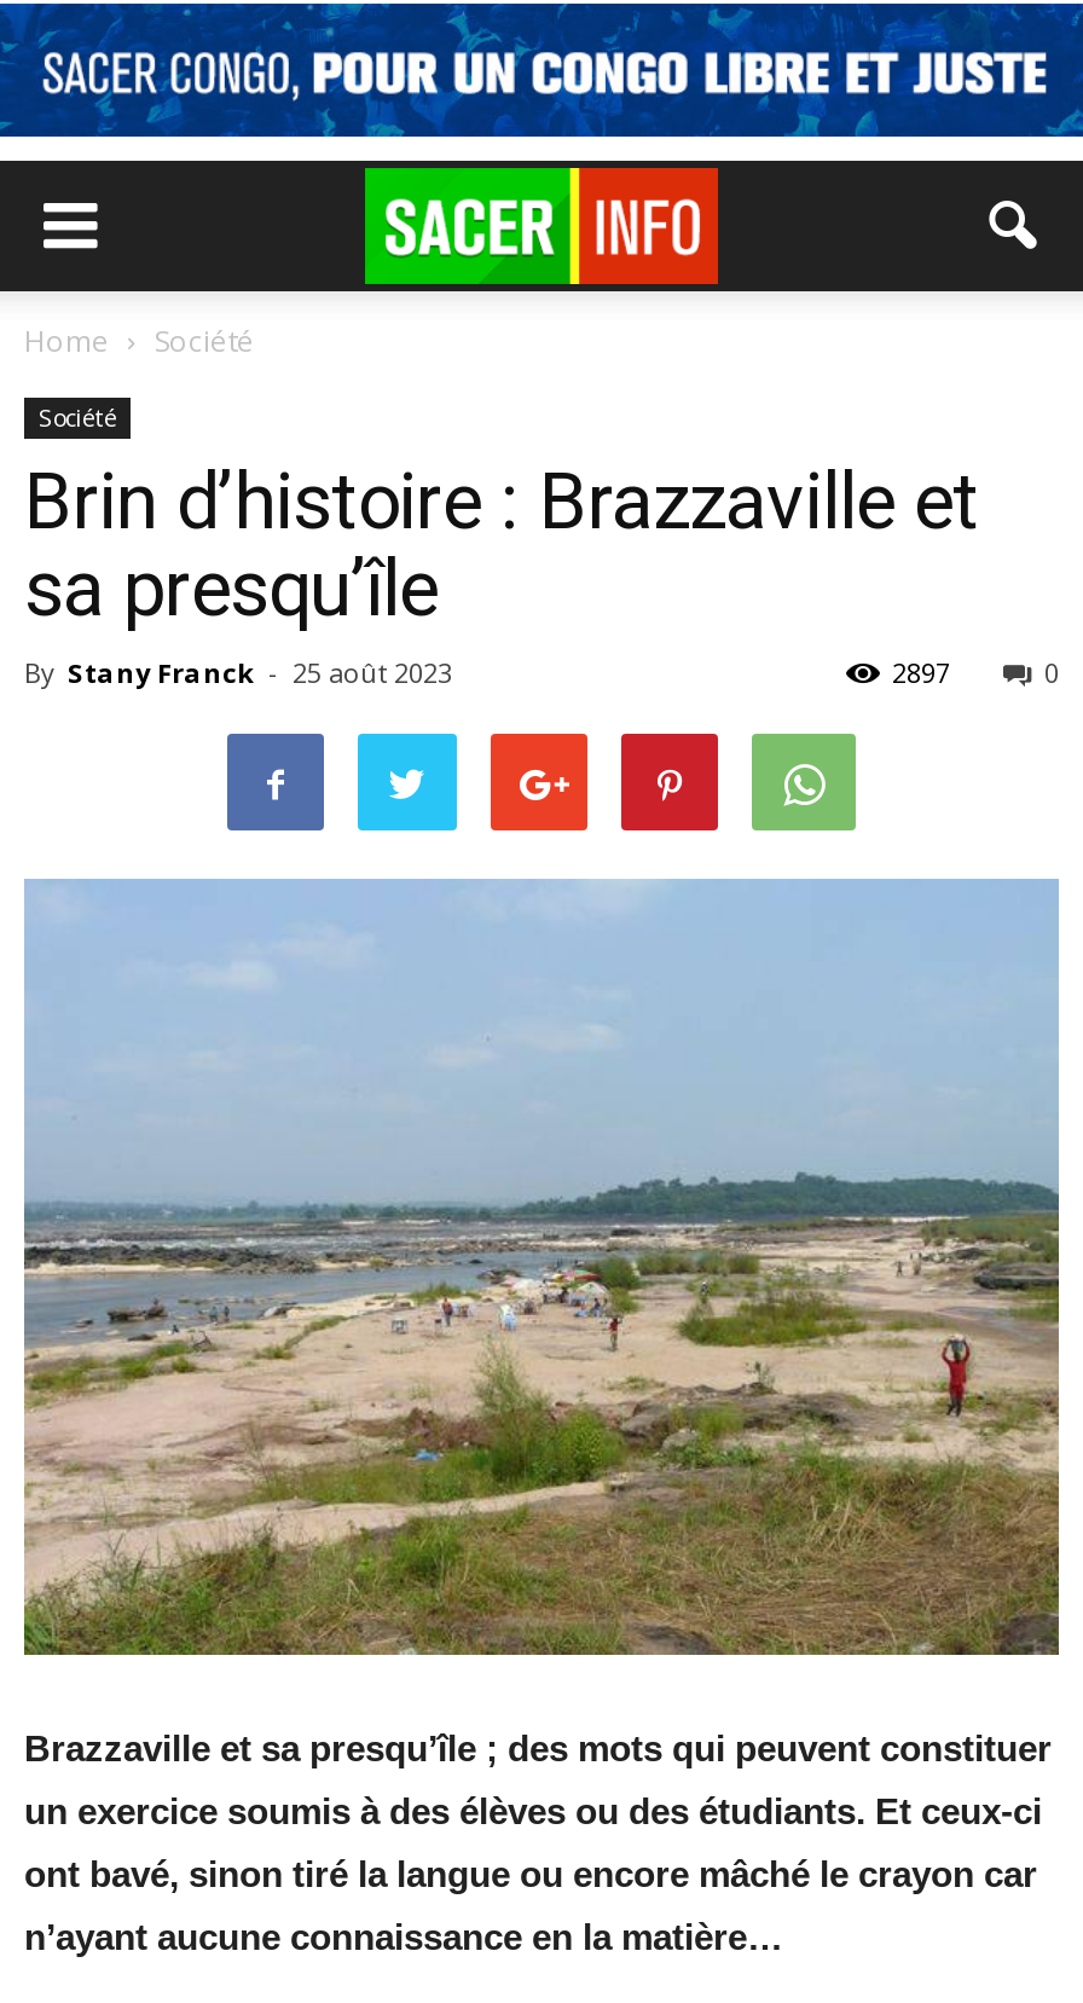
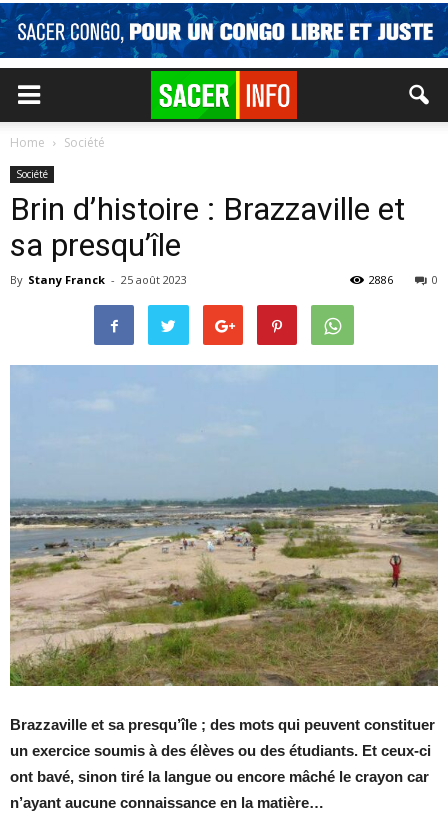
[892,654,950,690] 2897 -> [369,272,393,287] 2886

